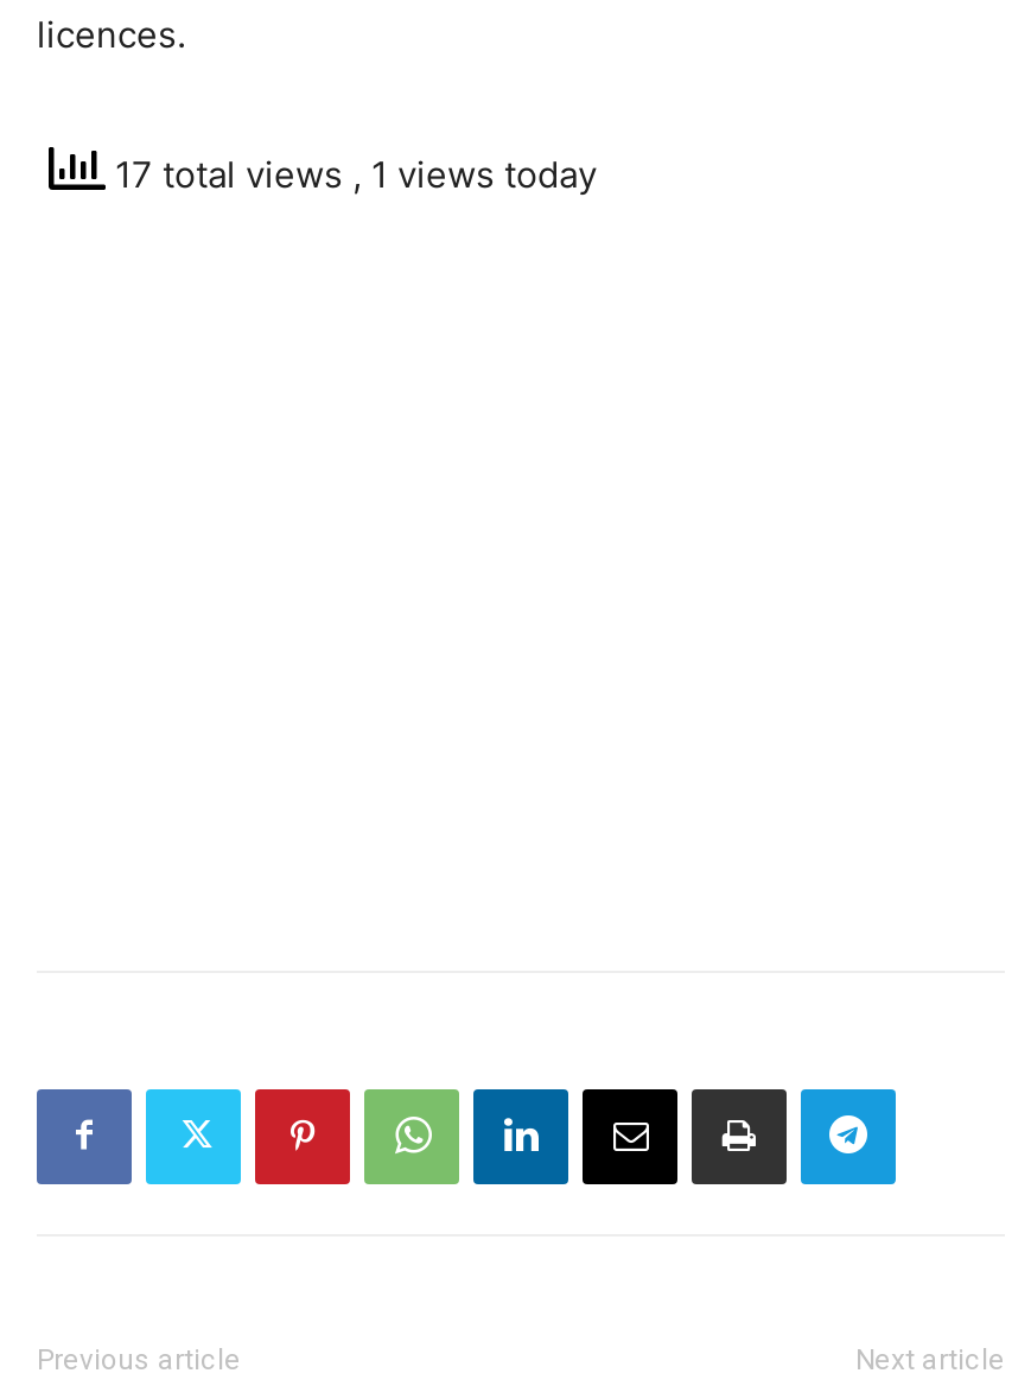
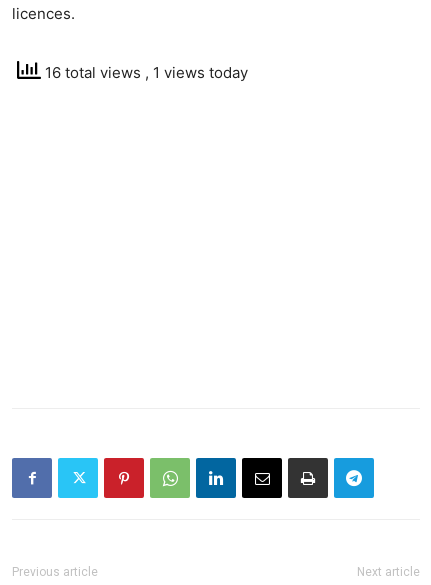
[106,151,597,196] 17 total views, 1 views today -> [41,63,248,82] 16 total views, 1 views today

